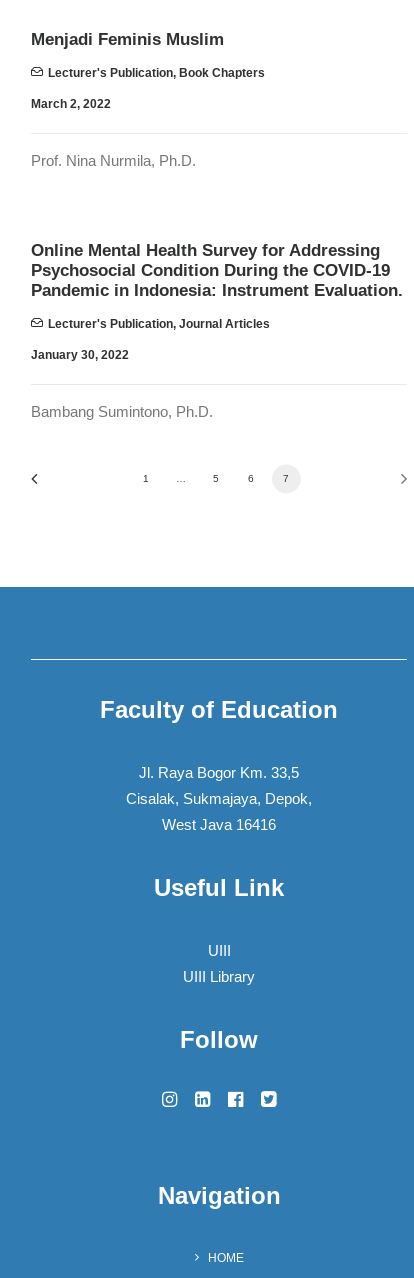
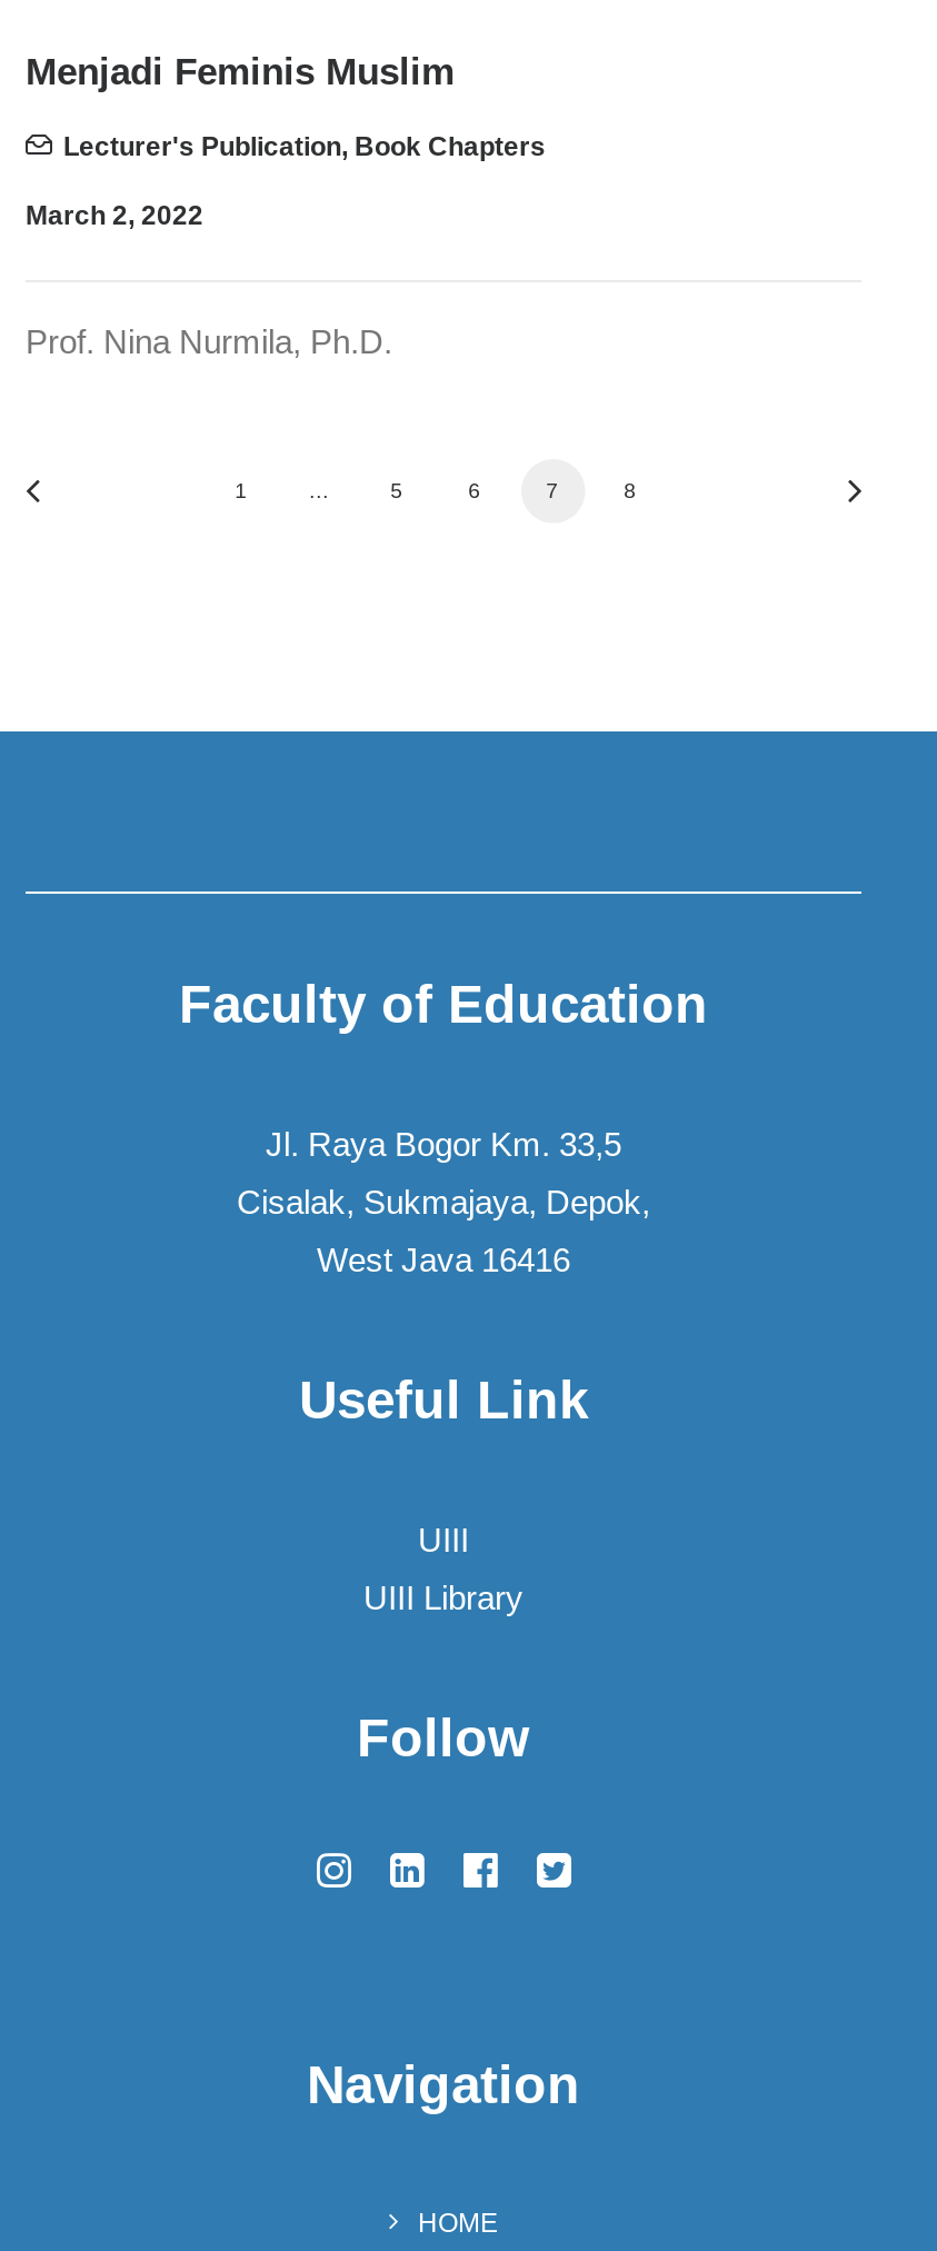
[31,241,403,420] Online Mental Health Survey for Addressing | Psychosocial Condition During the COVID-19 | Pandemic in Indonesia: Instrument Evaluation. | Lecturer's Publication, Journal Articles | January 30, 2022 | Bambang Sumintono, Ph.D. -> none
none -> [624,478,638,503] 8

